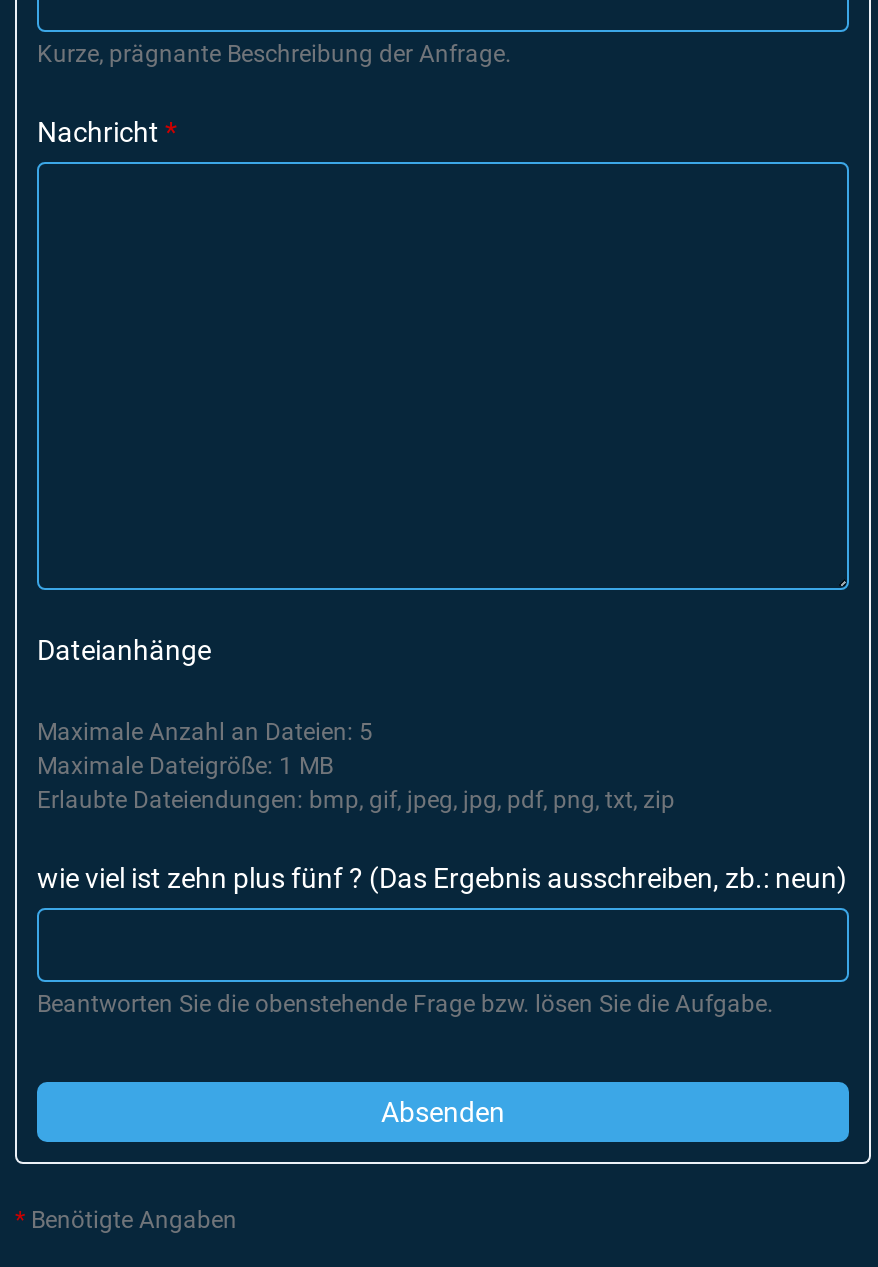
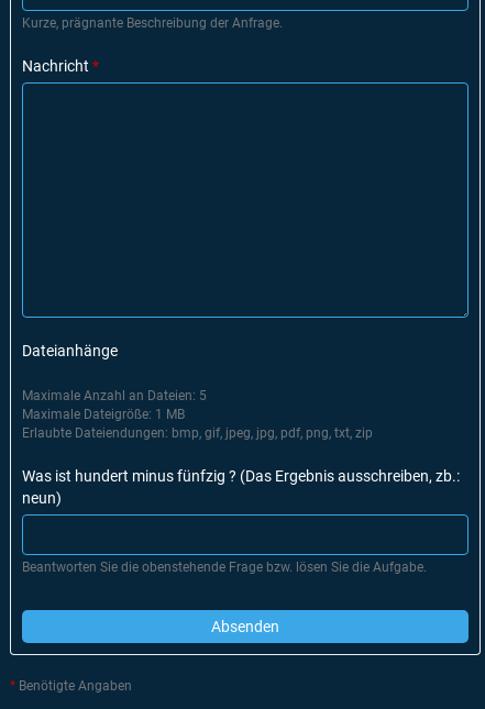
[37,862,847,894] wie viel ist zehn plus fünf ? (Das Ergebnis ausschreiben, zb.: neun) -> [22,467,460,507] Was ist hundert minus fünfzig ? (Das Ergebnis ausschreiben, zb.: | neun)

